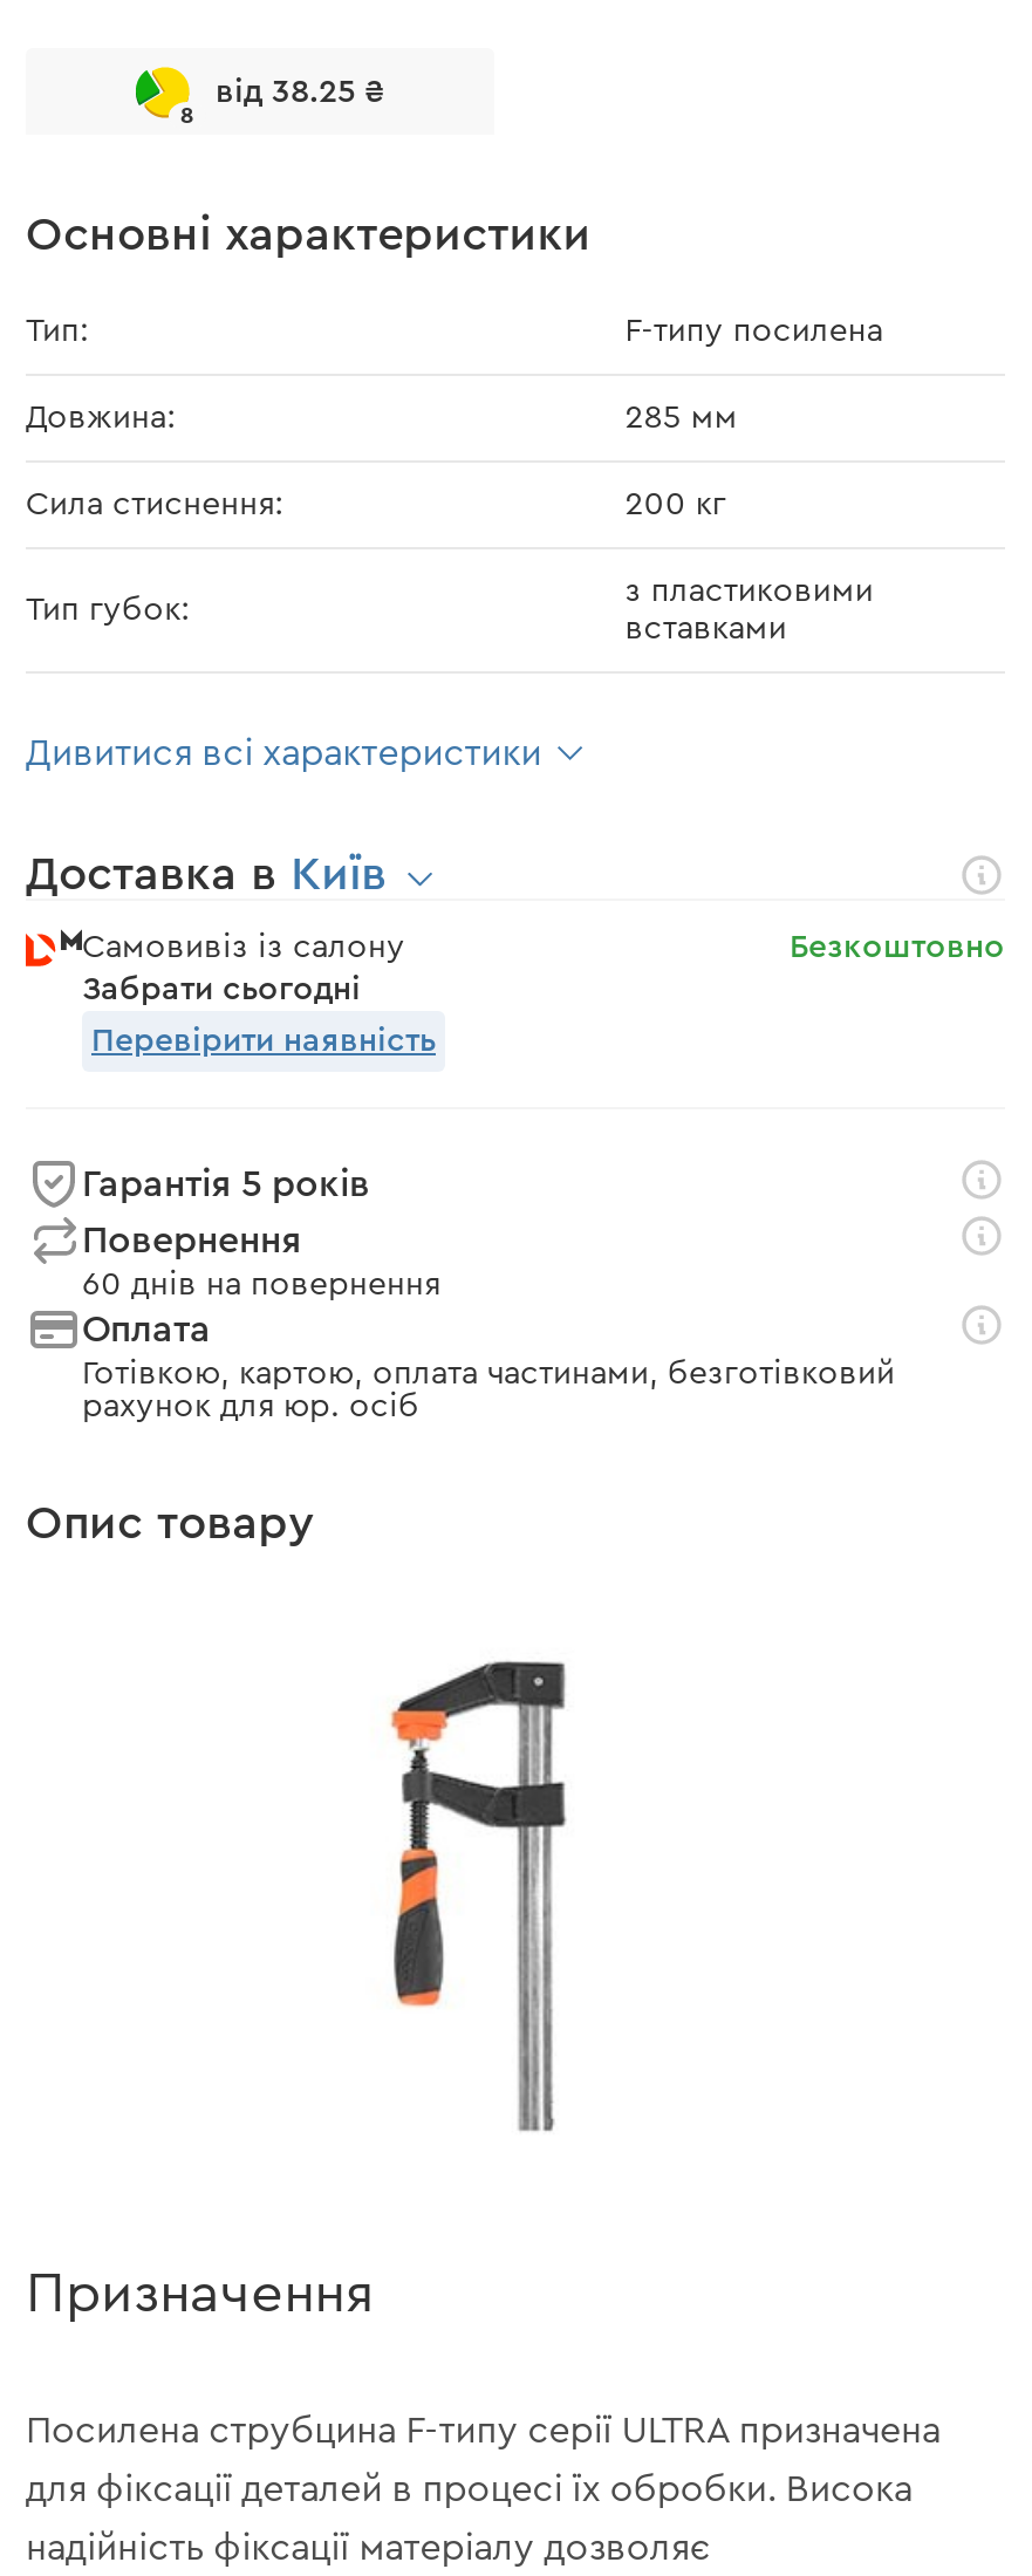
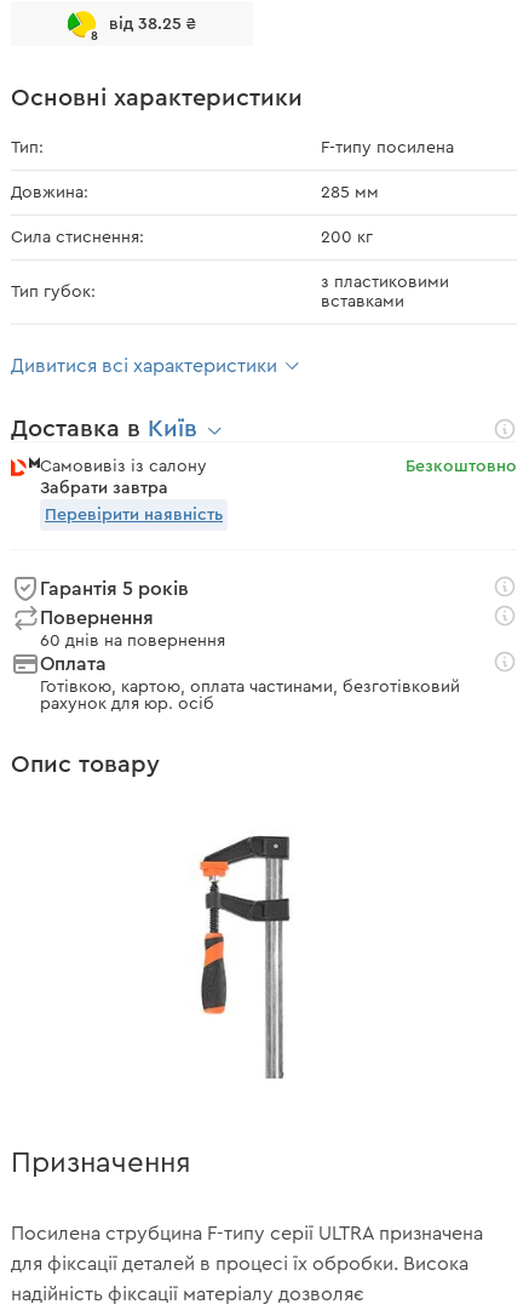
[82,973,361,1006] Забрати сьогодні -> [40,480,168,497] Забрати завтра

